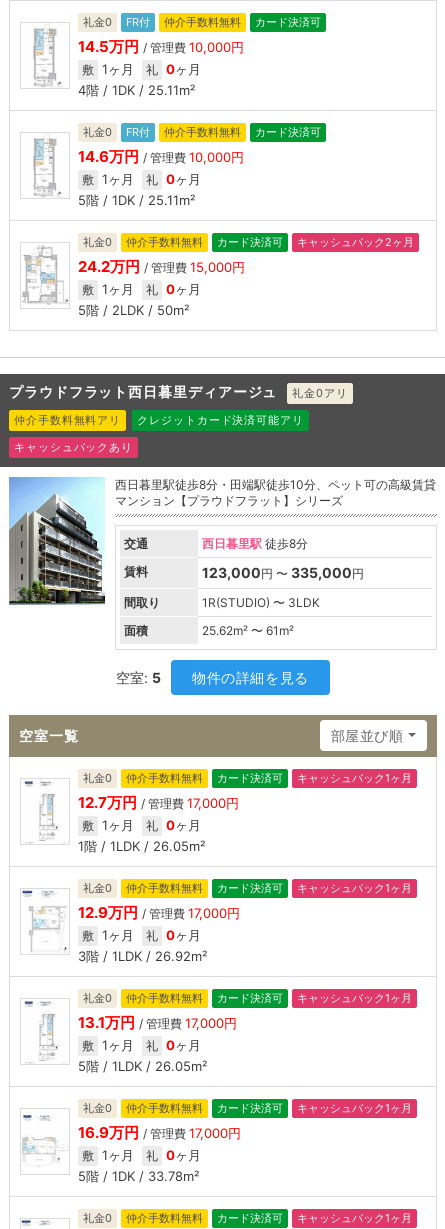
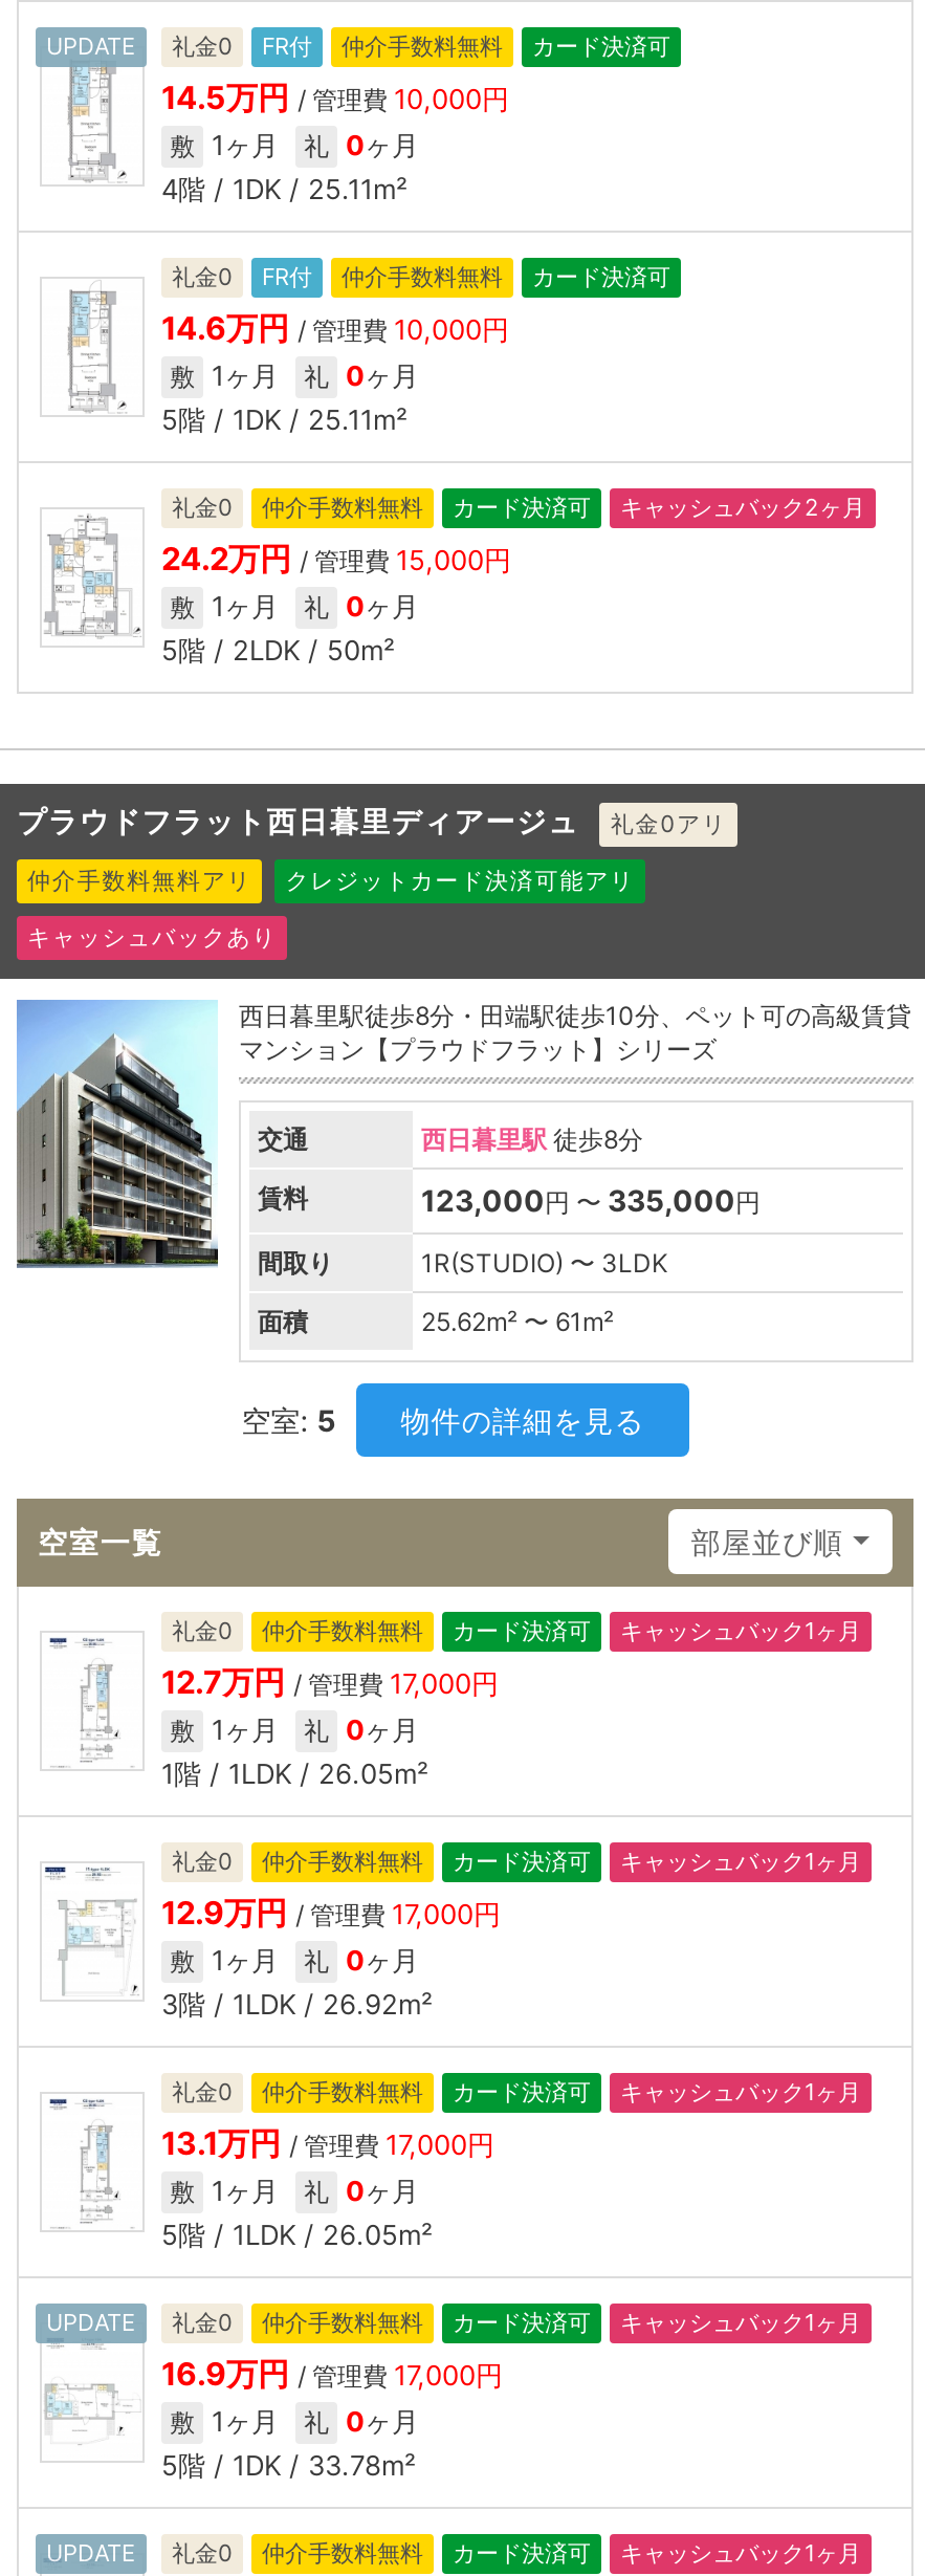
none -> [46,31,136,61] UPDATE
none -> [46,2308,136,2337] UPDATE
none -> [46,2538,136,2568] UPDATE

